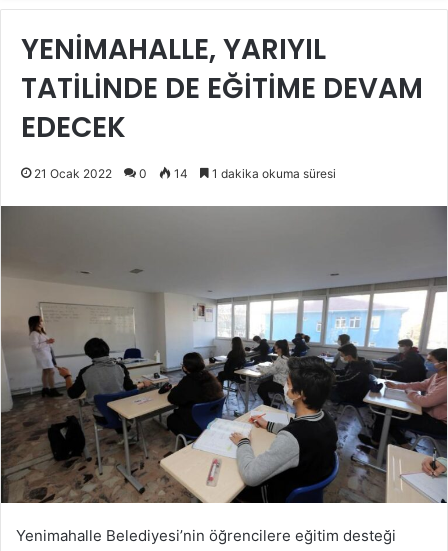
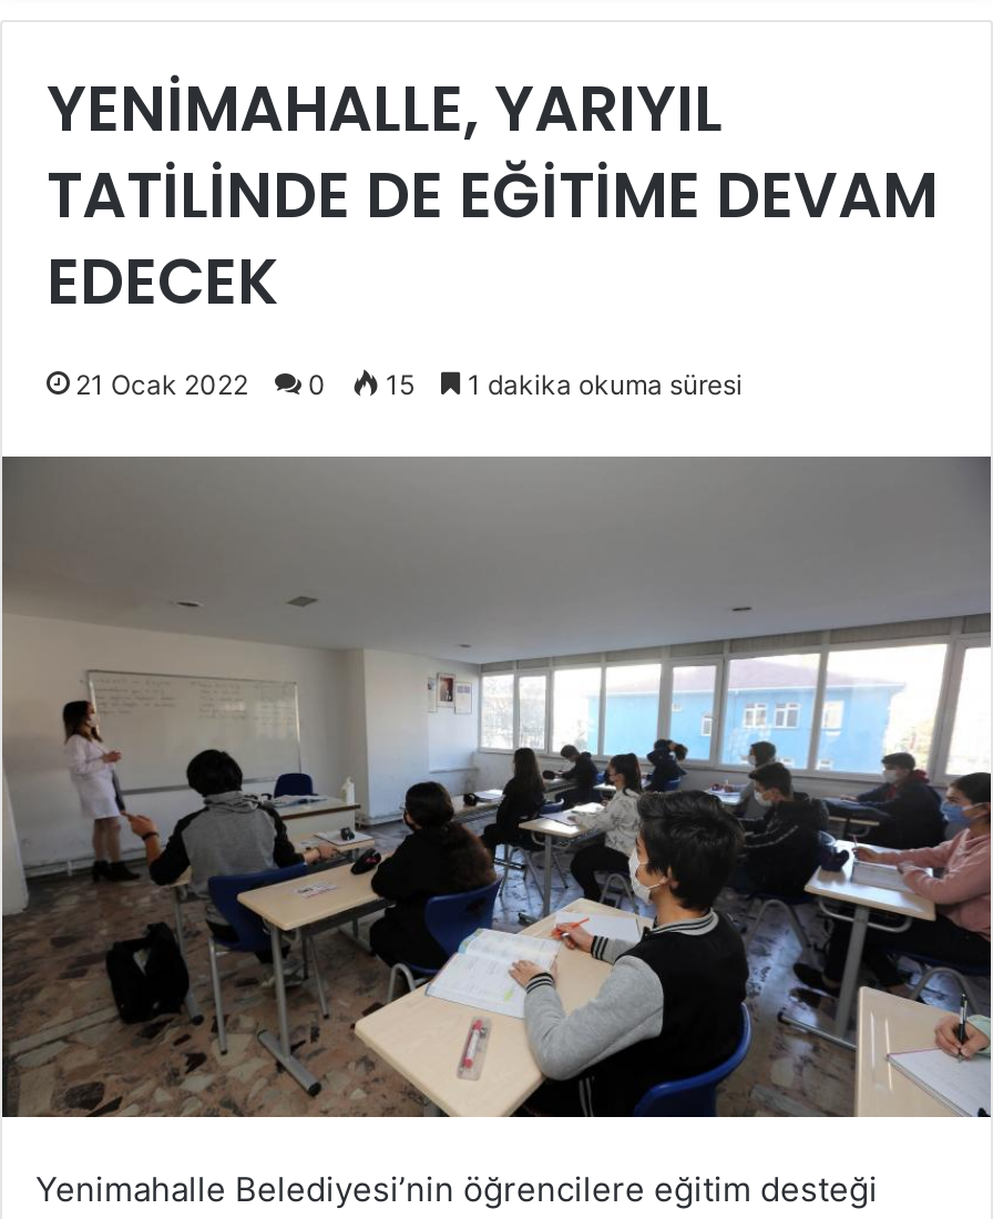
[34,166,336,181] 21 Ocak 2022 0 14 1 dakika okuma süresi -> [75,368,743,402] 21 Ocak 2022 0 15 1 dakika okuma süresi

